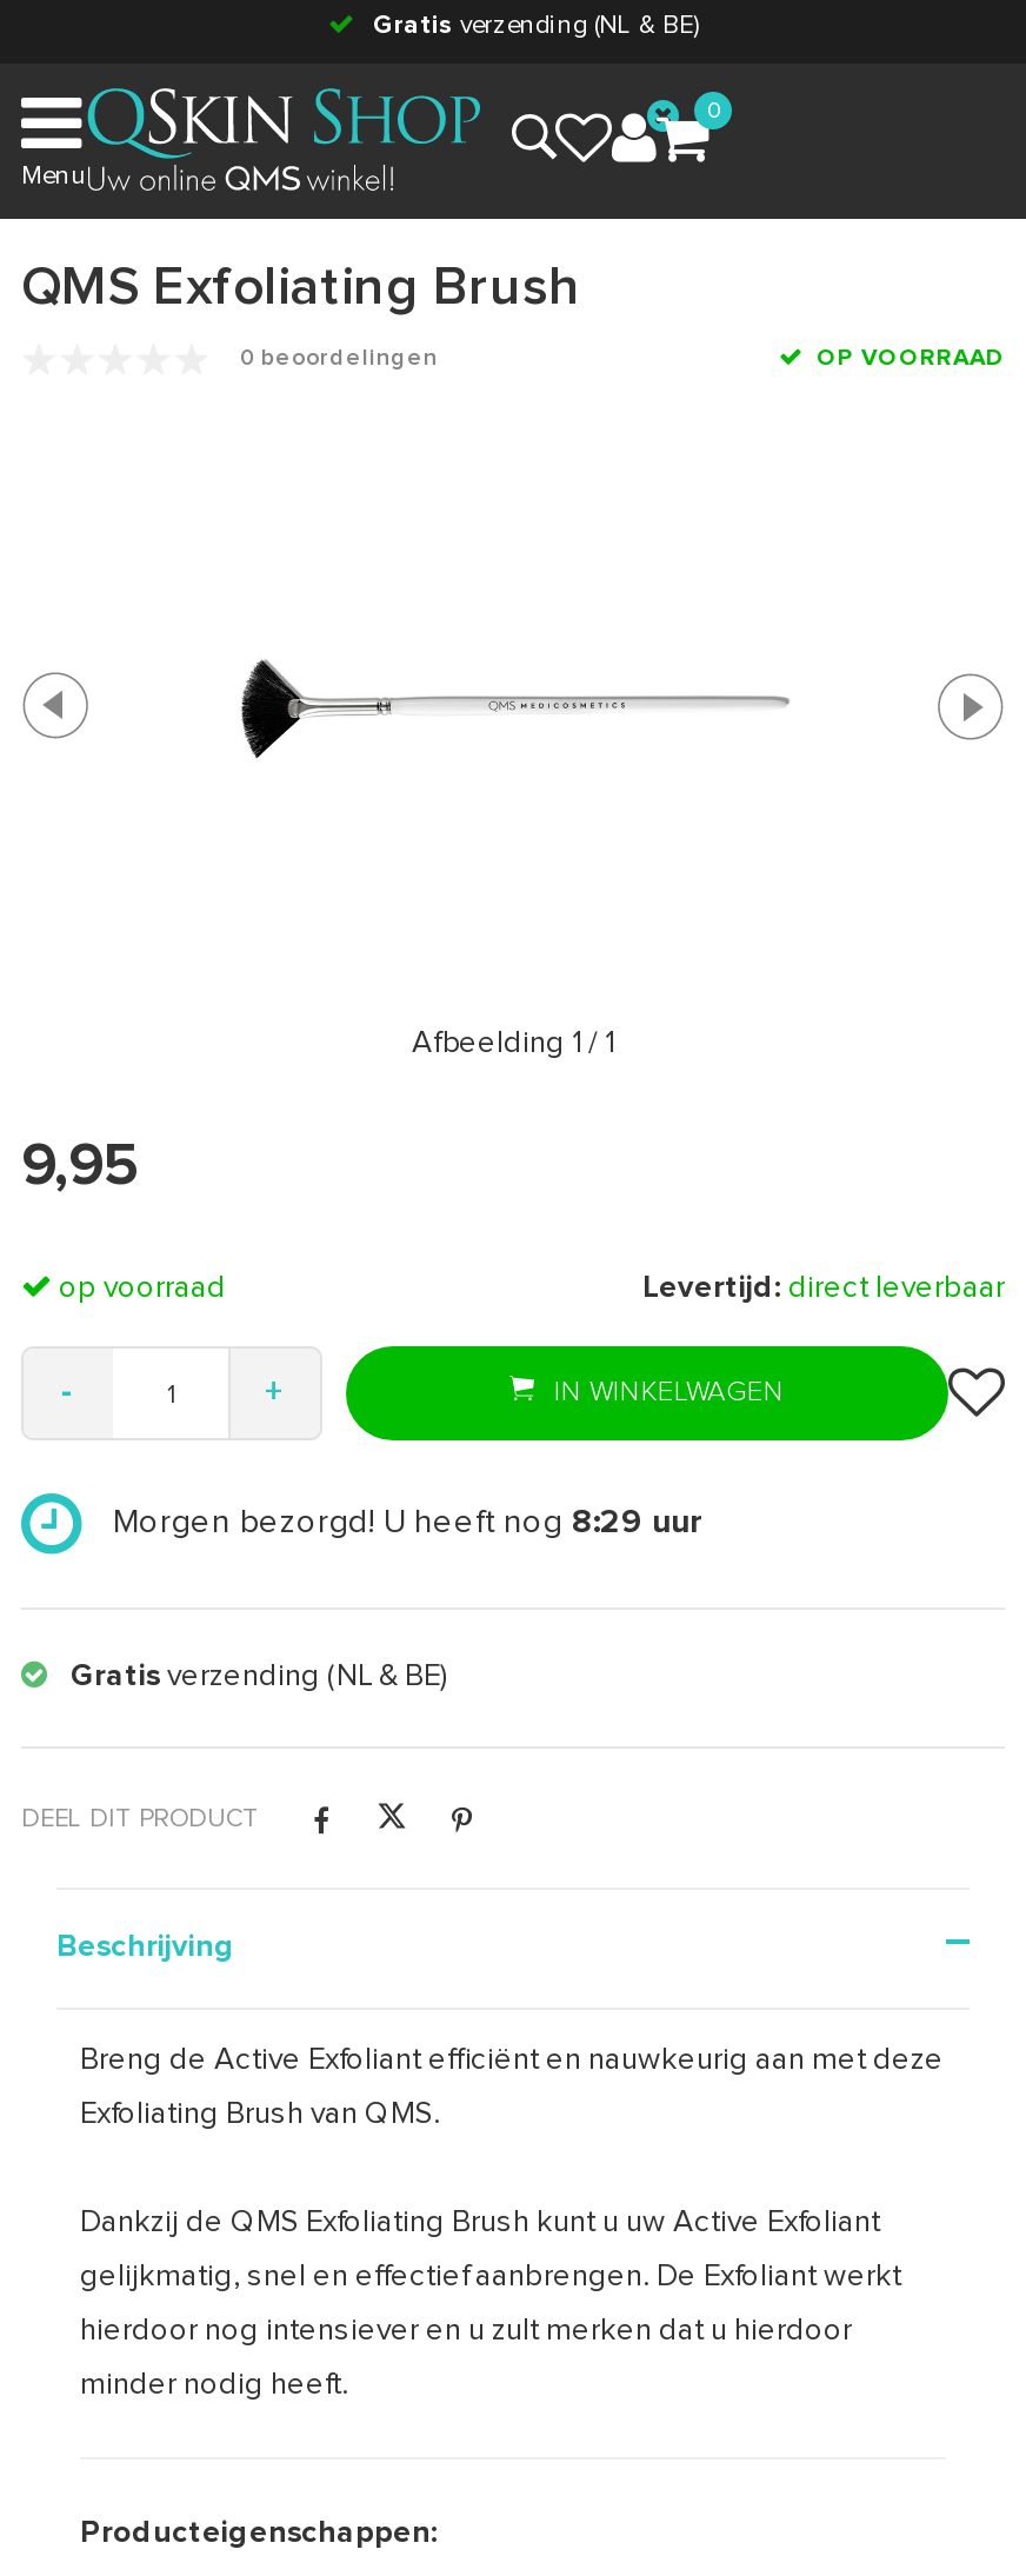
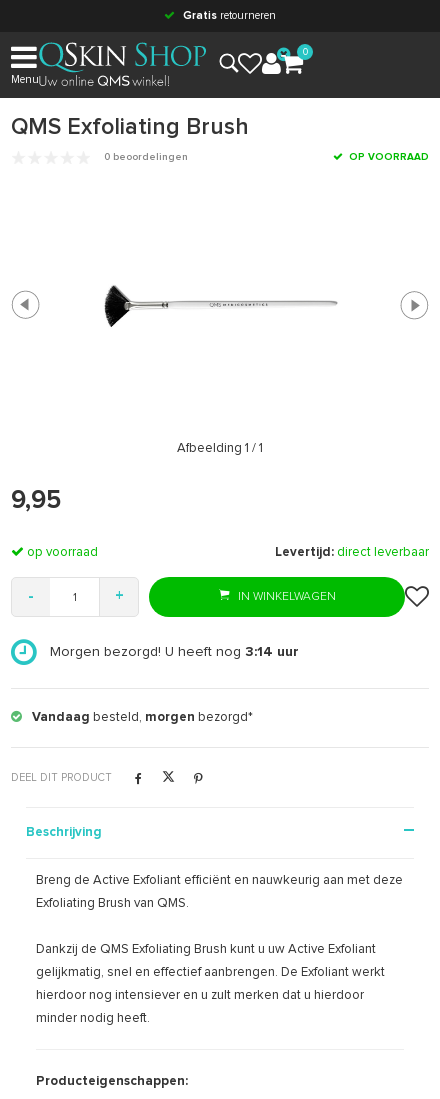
[373,12,698,38] Gratis verzending (NL & BE) -> [183,10,276,21] Gratis retourneren
[113,1506,704,1539] Morgen bezorgd! U heeft nog 8:29 uur -> [50,645,299,659] Morgen bezorgd! U heeft nog 3:14 uur
[71,1662,447,1692] Gratis verzending (NL & BE) -> [32,711,253,724] Vandaag besteld, morgen bezorgd*

